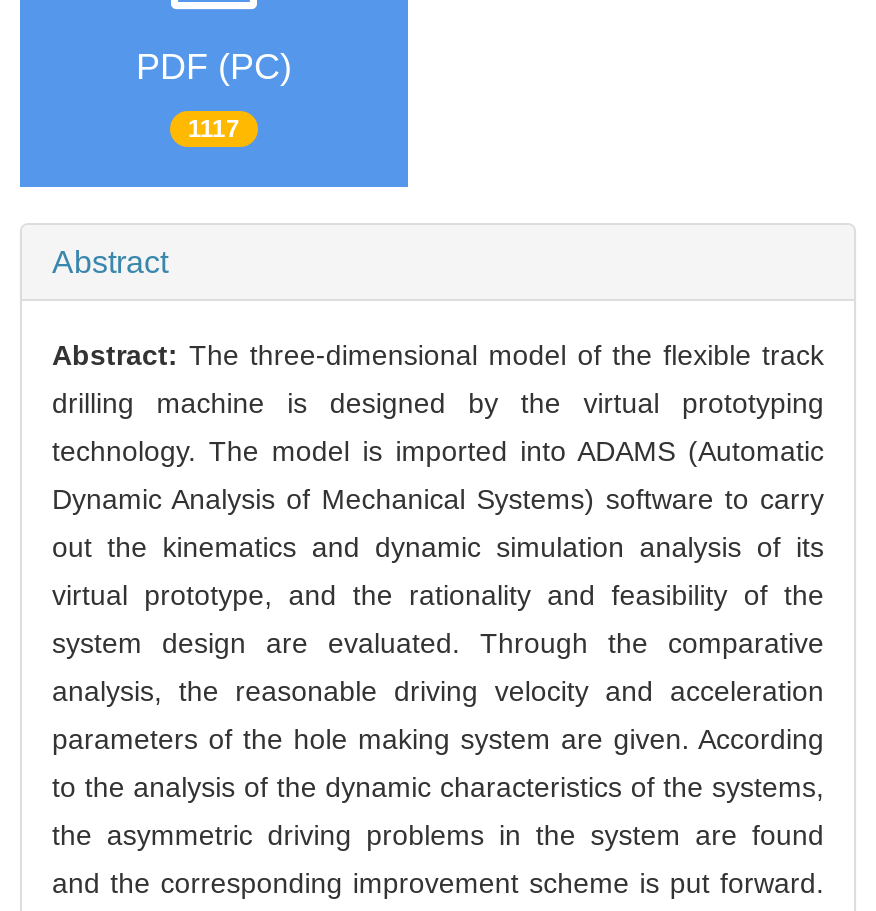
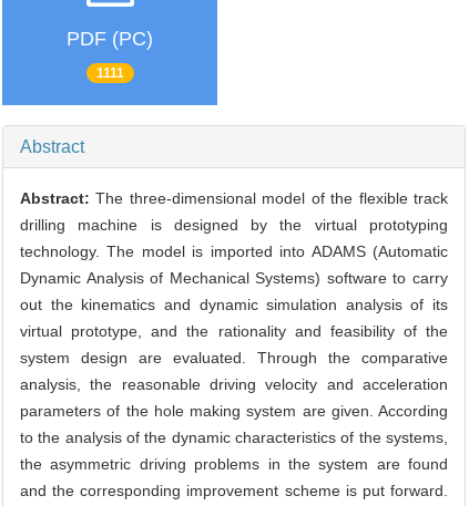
[188,115,240,143] 1117 -> [96,65,124,81] 1111

